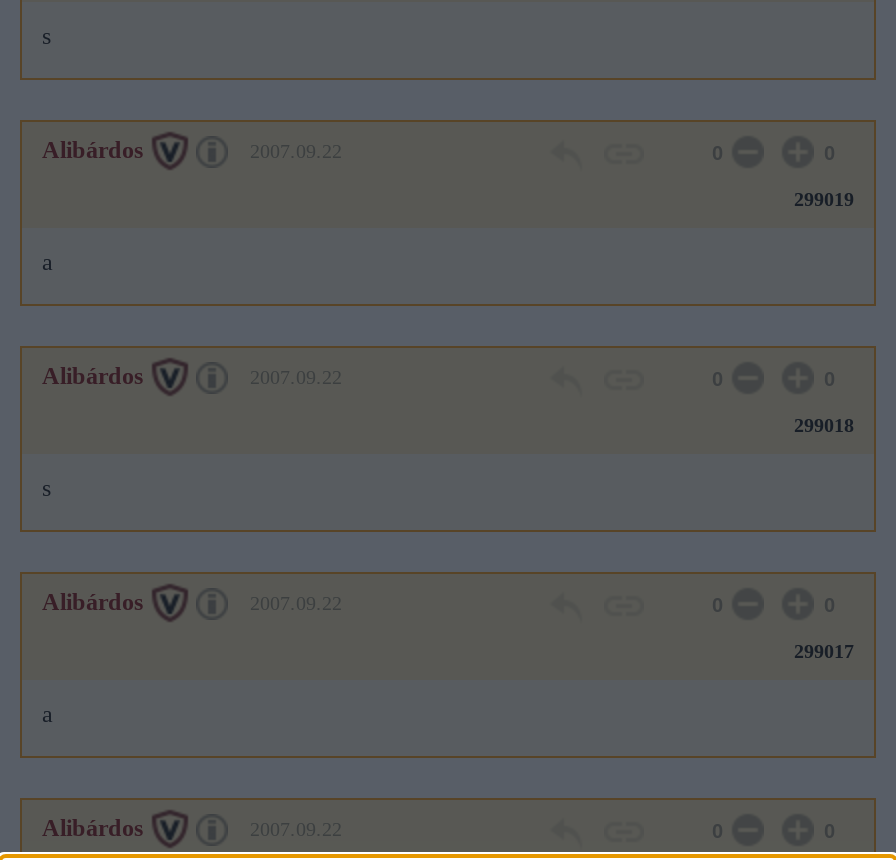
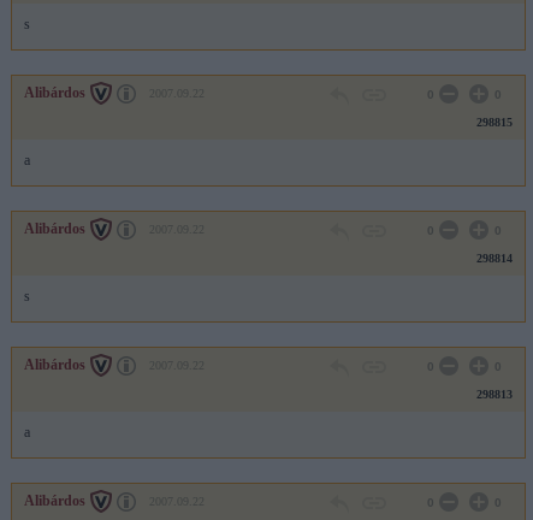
[794,188,854,210] 299019 -> [476,116,513,129] 298815
[794,414,854,436] 299018 -> [476,252,513,265] 298814
[794,640,854,662] 299017 -> [476,388,513,401] 298813

